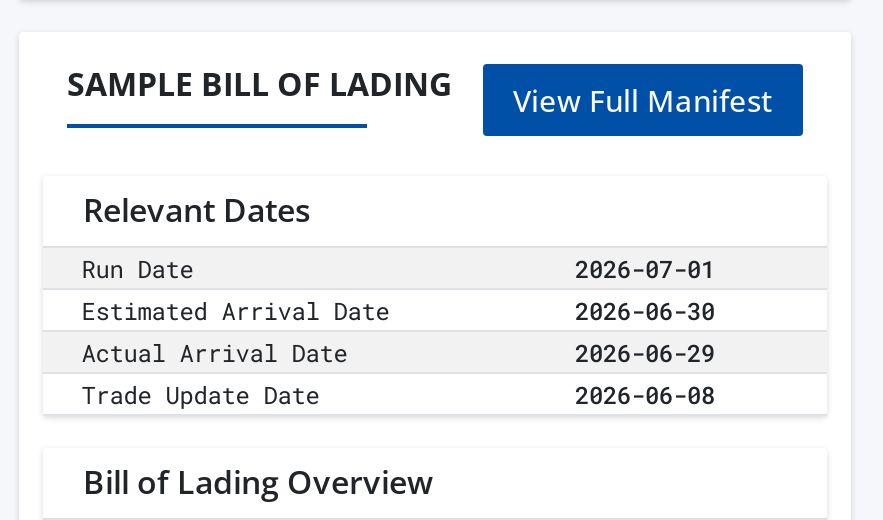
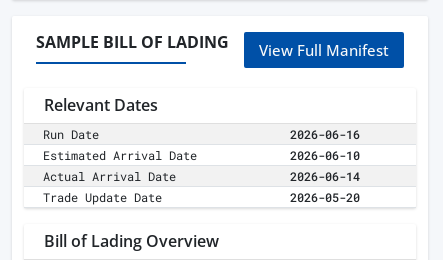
[575,252,715,284] 2026-07-01 -> [290,126,360,142] 2026-06-16
[575,294,715,326] 2026-06-30 -> [290,147,360,163] 2026-06-10
[575,336,715,368] 2026-06-29 -> [290,168,360,184] 2026-06-14
[575,378,715,410] 2026-06-08 -> [290,189,360,205] 2026-05-20

